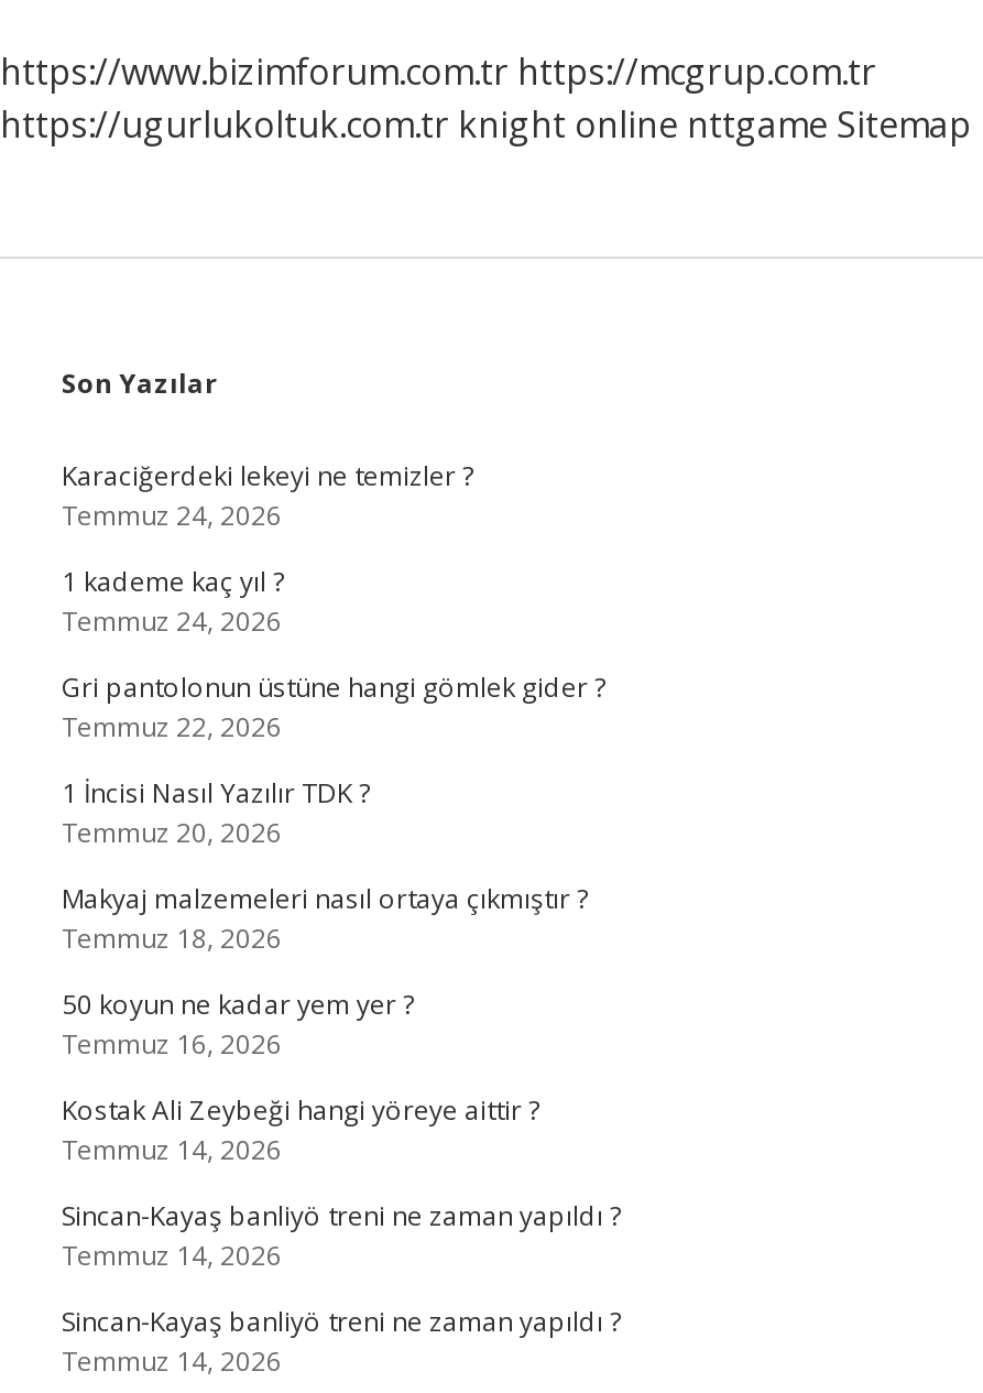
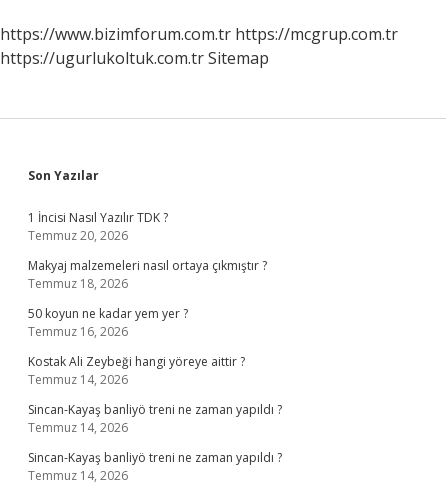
[0,100,971,149] https://ugurlukoltuk.com.tr knight online nttgame Sitemap -> [0,47,269,69] https://ugurlukoltuk.com.tr Sitemap
[62,457,605,746] Karaciğerdeki lekeyi ne temizler ? | Temmuz 24, 2026 | 1 kademe kaç yıl ? | Temmuz 24, 2026 | Gri pantolonun üstüne hangi gömlek gider ? | Temmuz 22, 2026 -> none

